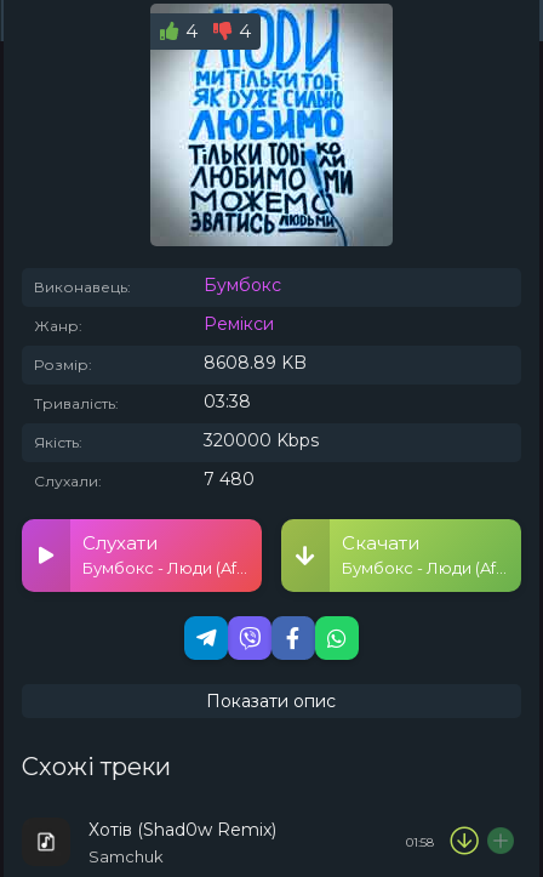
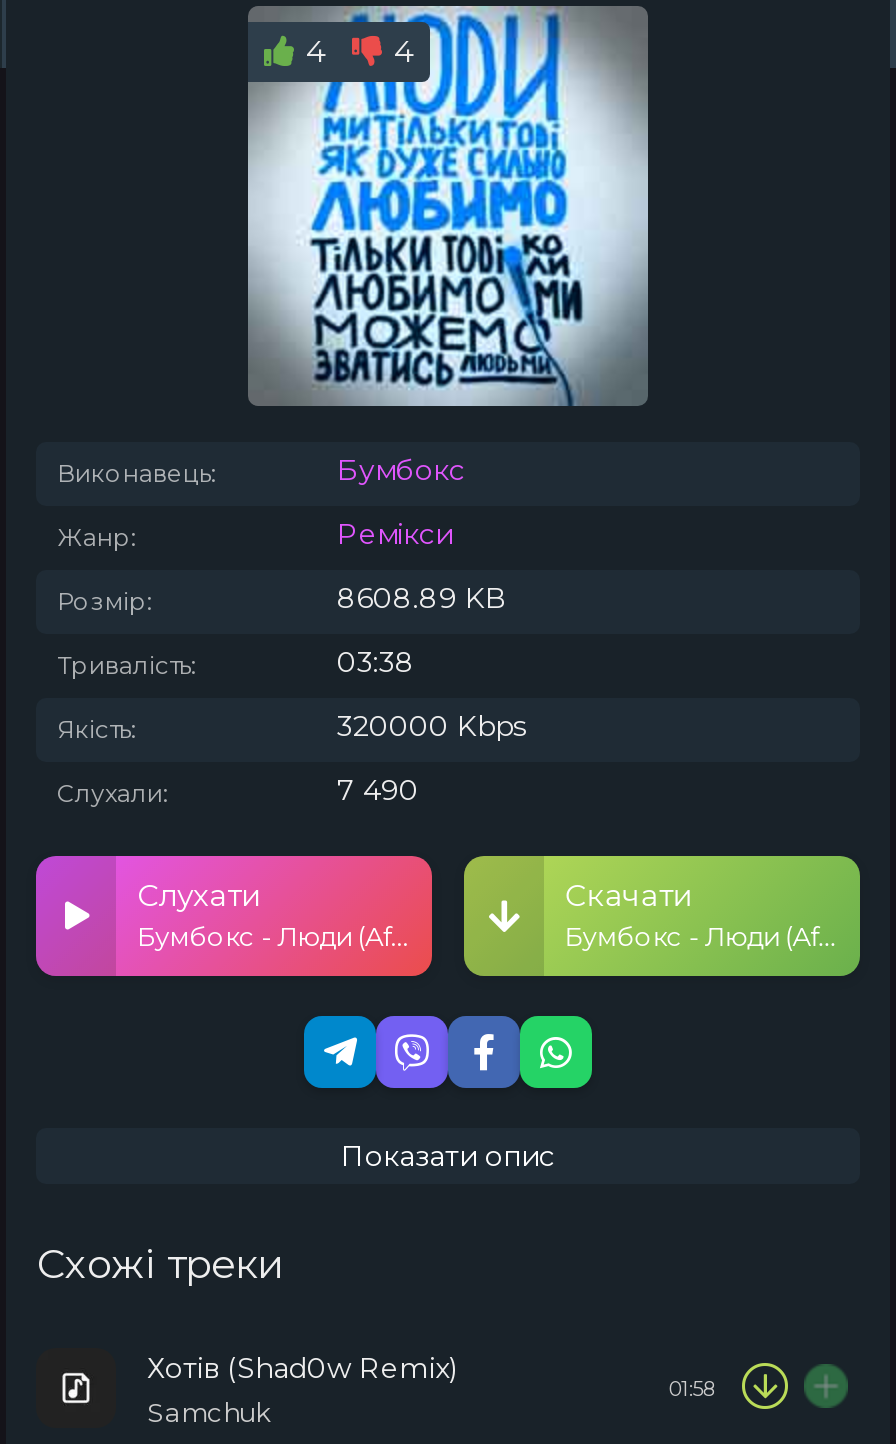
[204,468,255,490] 7 480 -> [337,772,419,808] 7 490

